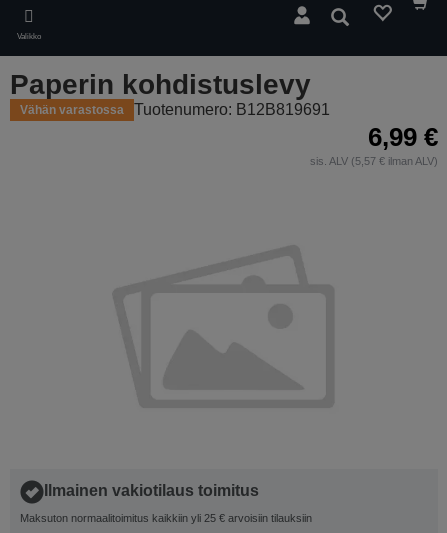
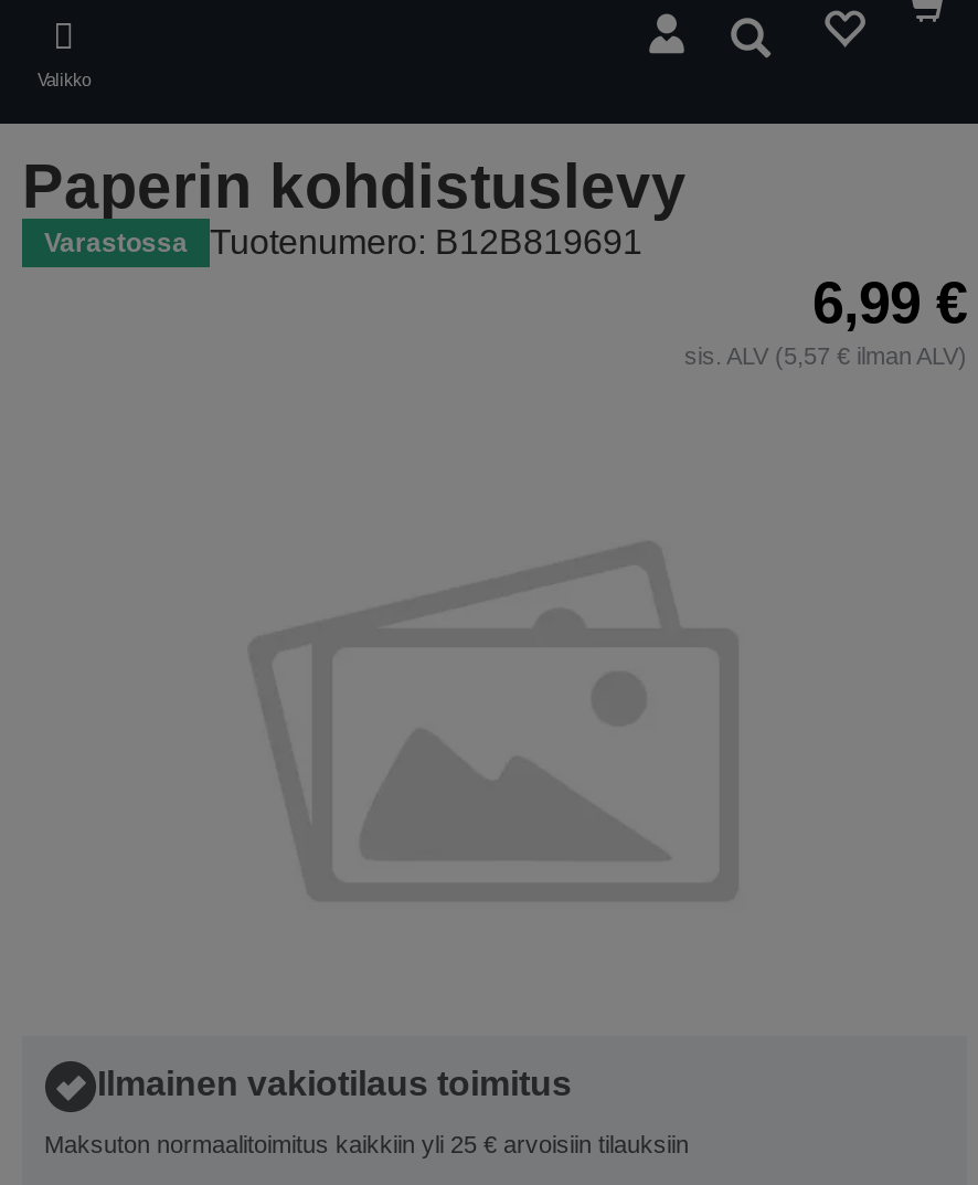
[20,103,124,117] Vähän varastossa -> [44,228,188,258] Varastossa

